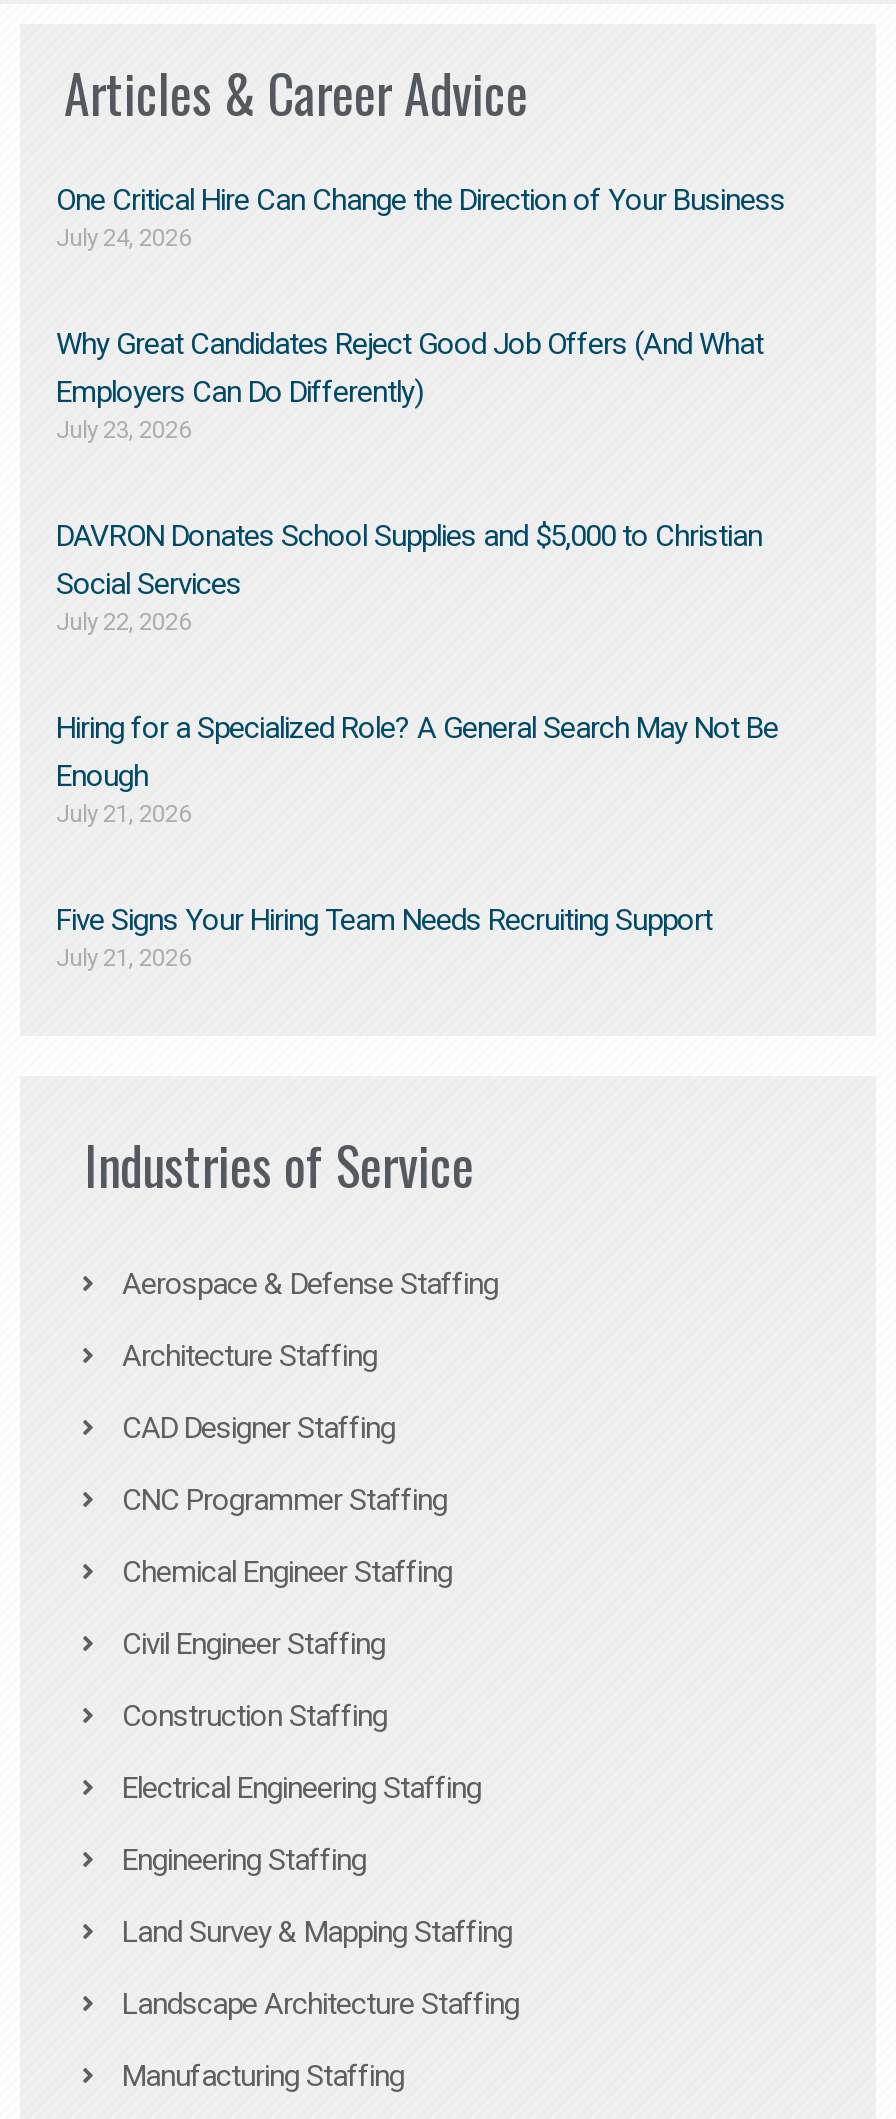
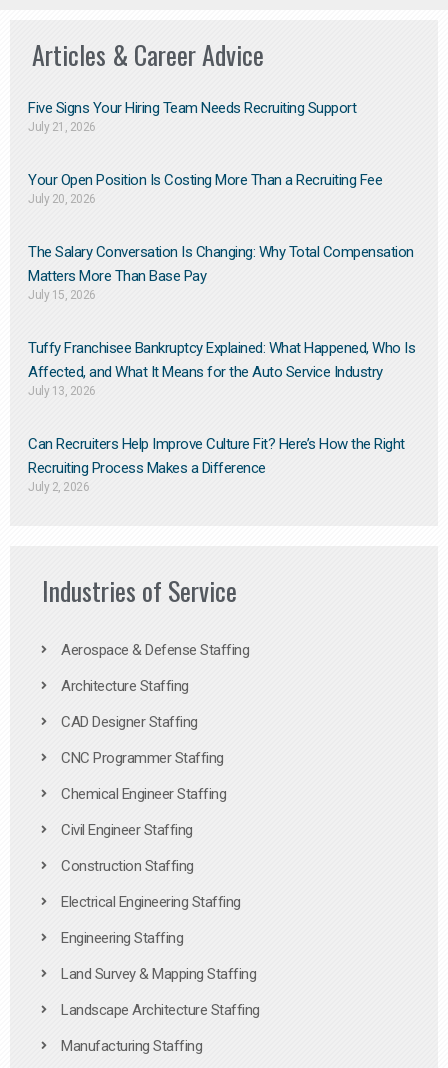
[56,182,785,828] One Critical Hire Can Change the Direction of Your Business | July 24, 2026 | Why Great Candidates Reject Good Job Offers (And What | Employers Can Do Differently) | July 23, 2026 | DAVRON Donates School Supplies and $5,000 to Christian | Social Services | July 22, 2026 | Hiring for a Specialized Role? A General Search May Not Be | Enough | July 21, 2026 -> none
moved [56,902,712,972] -> [28,99,356,134]: Five Signs Your Hiring Team Needs Recruiting Support | July 21, 2026
none -> [28,171,415,494] Your Open Position Is Costing More Than a Recruiting Fee | July 20, 2026 | The Salary Conversation Is Changing: Why Total Compensation | Matters More Than Base Pay | July 15, 2026 | Tuffy Franchisee Bankruptcy Explained: What Happened, Who Is | Affected, and What It Means for the Auto Service Industry | July 13, 2026 | Can Recruiters Help Improve Culture Fit? Here’s How the Right | Recruiting Process Makes a Difference | July 2, 2026

